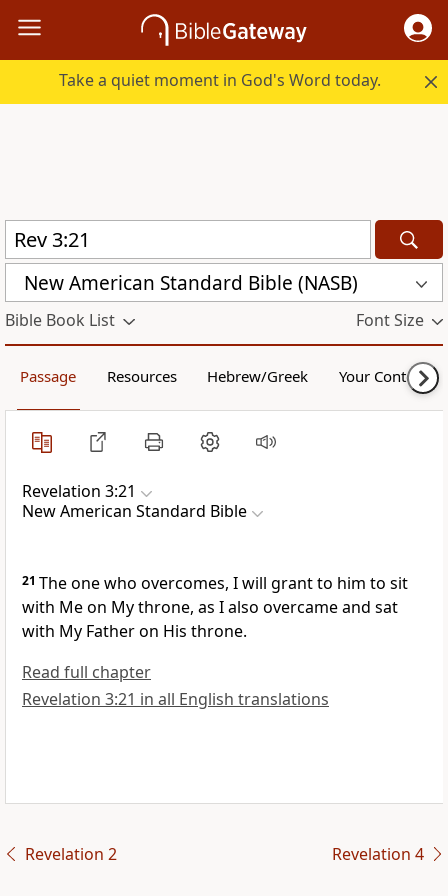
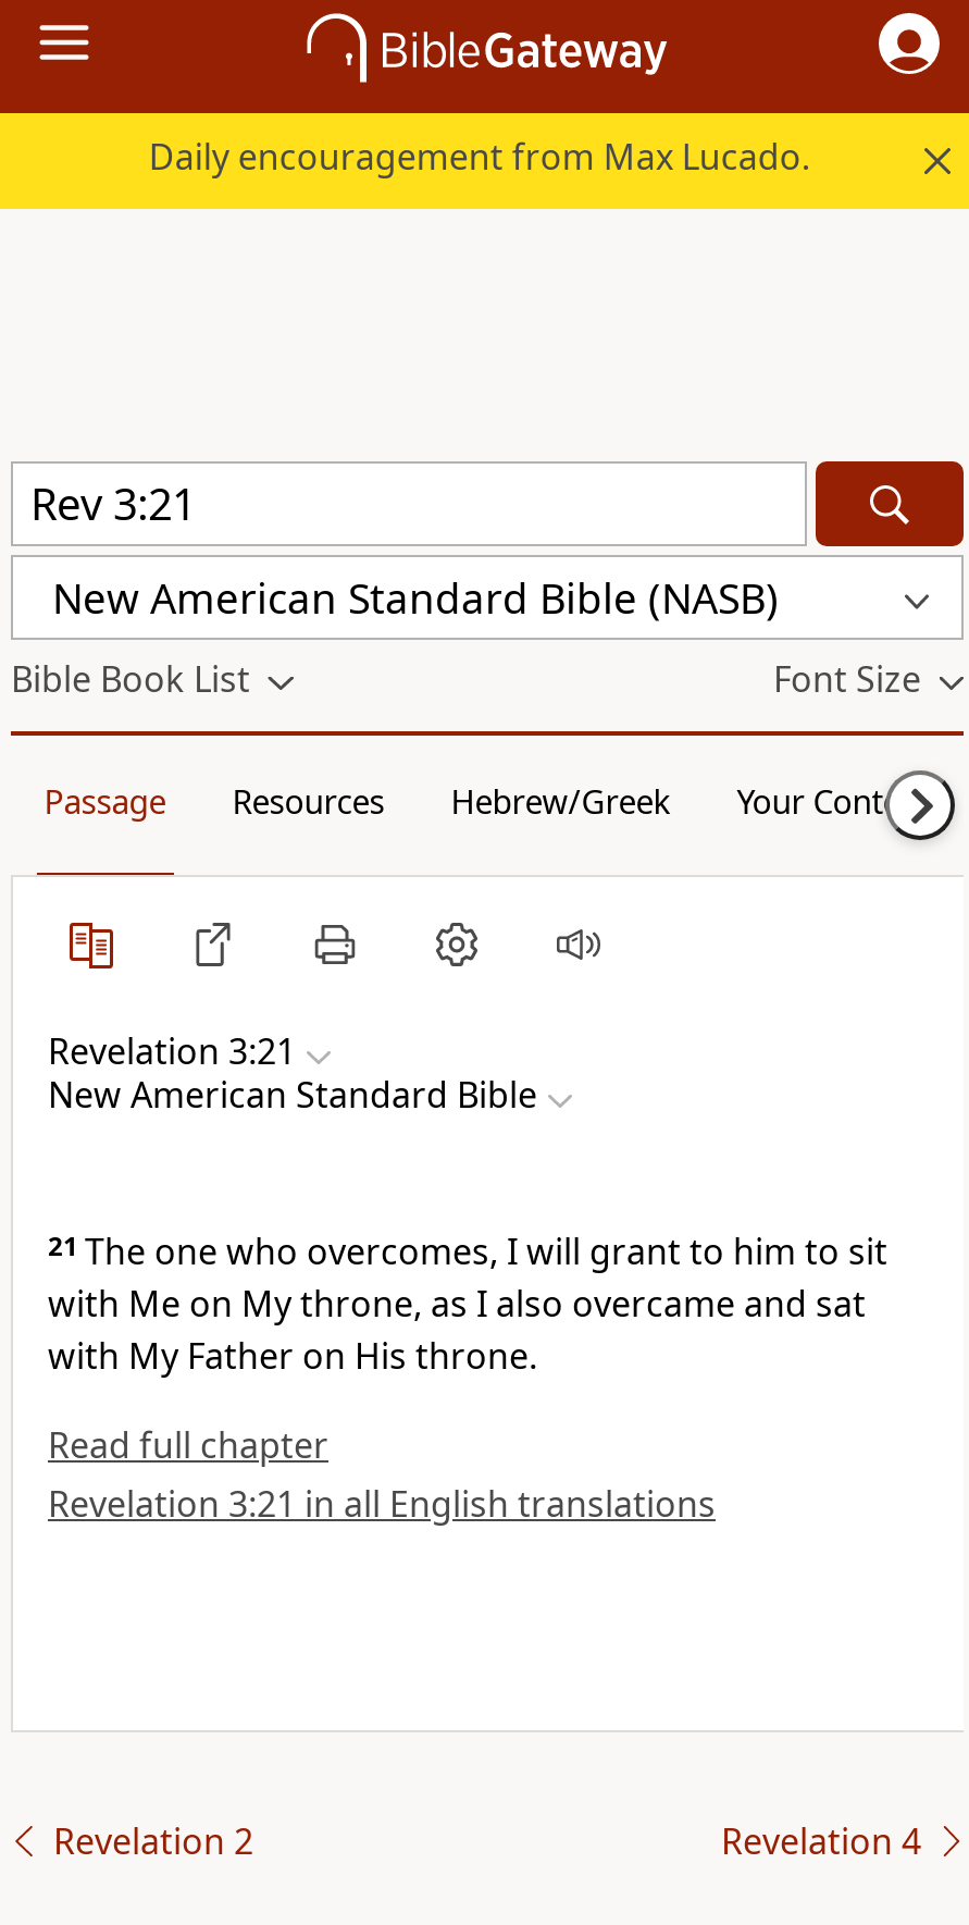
[59,69,381,91] Take a quiet moment in God's Word today. -> [149,133,810,181] Daily encouragement from Max Lucado.

